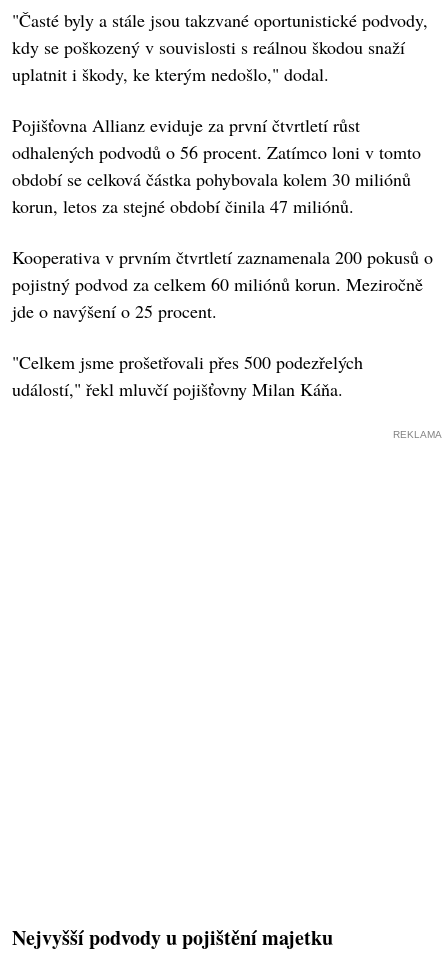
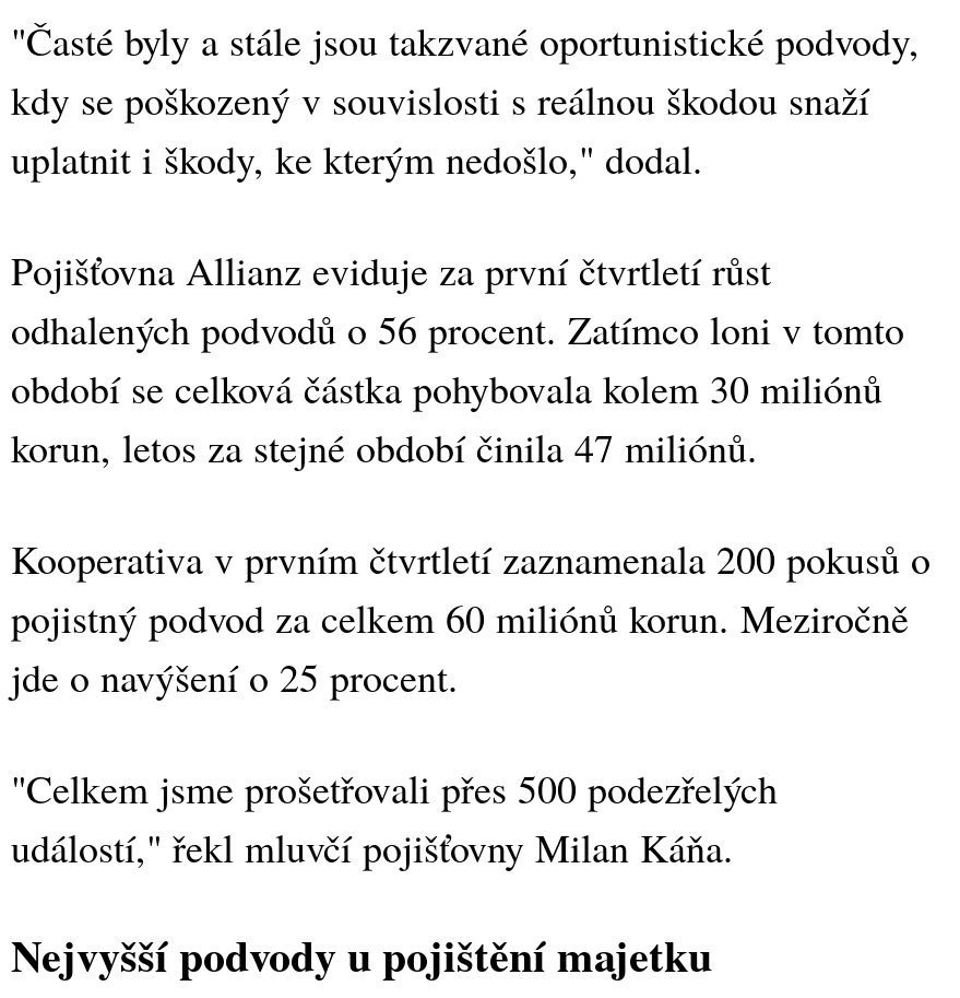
[393,429,442,440] REKLAMA -> none

